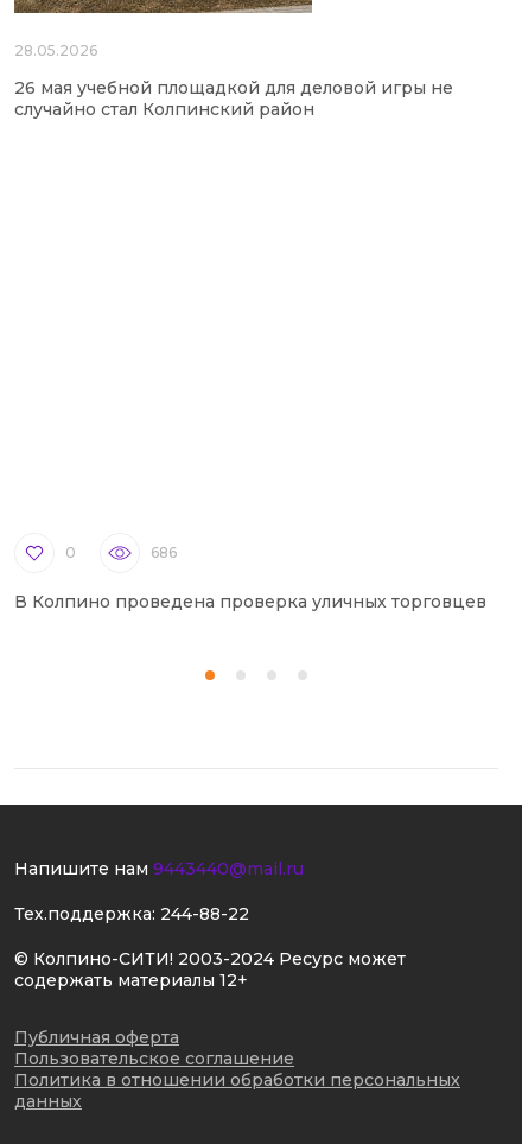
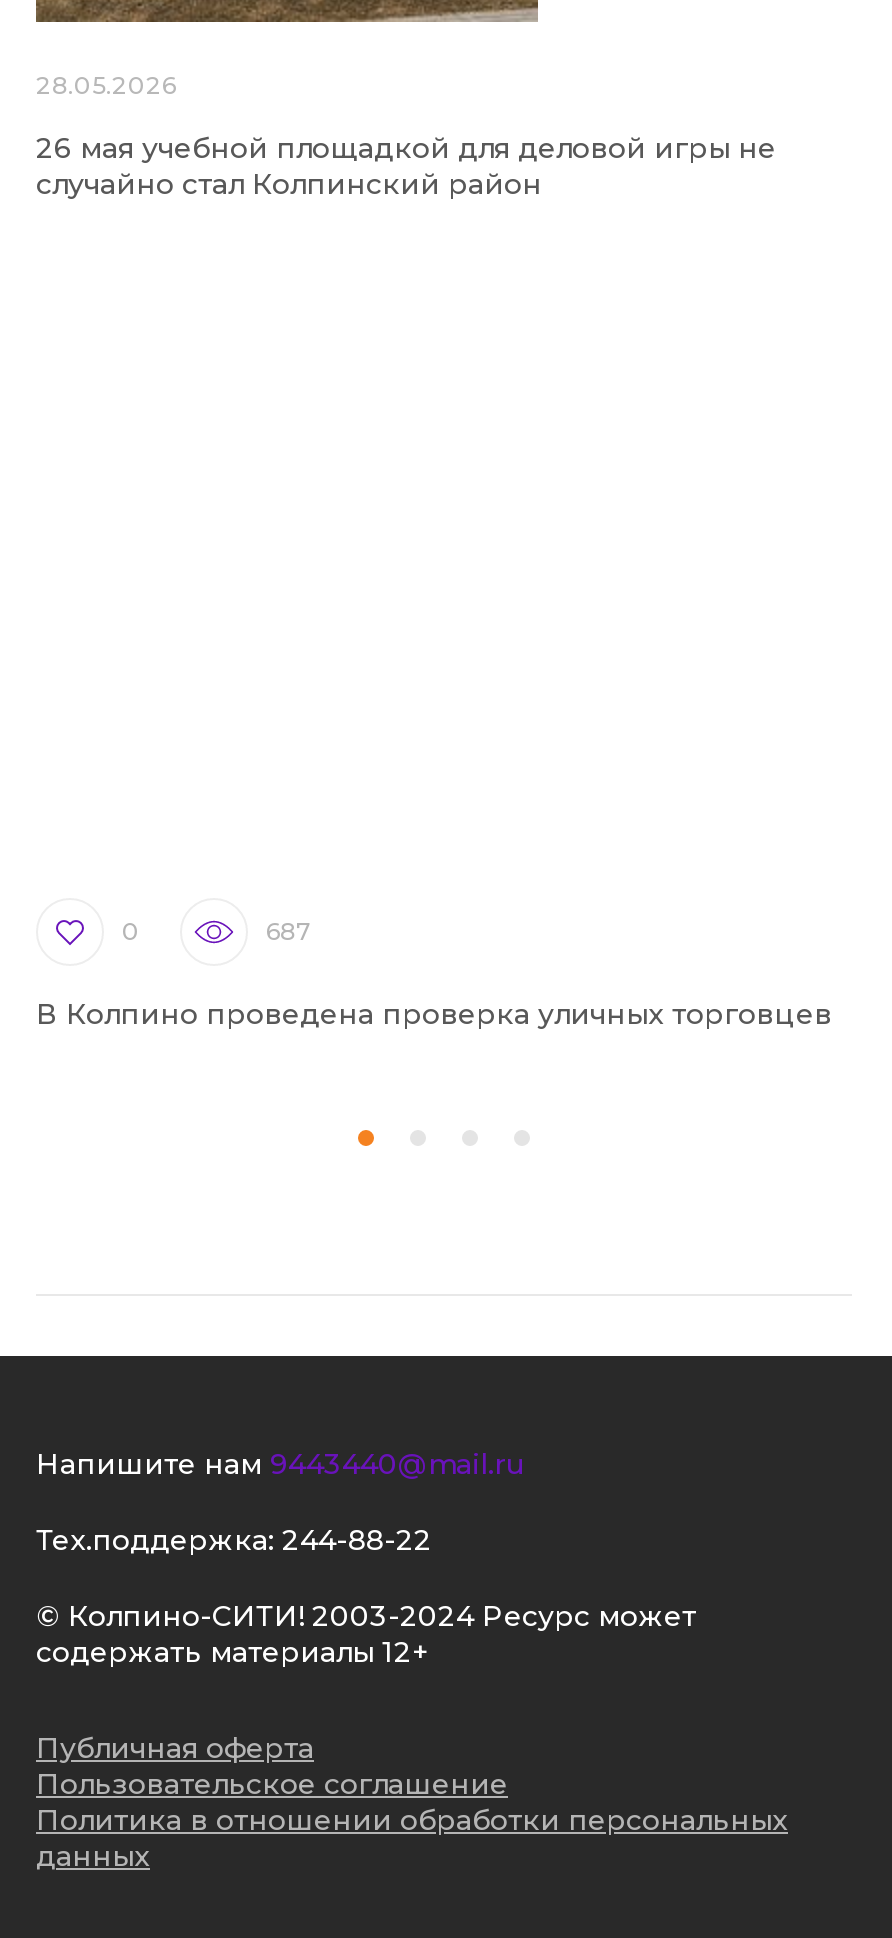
[151,544,177,562] 686 -> [266,917,312,947] 687

